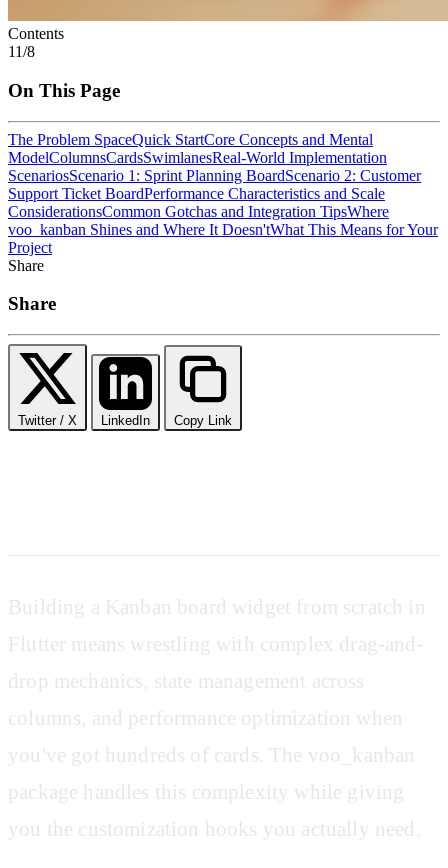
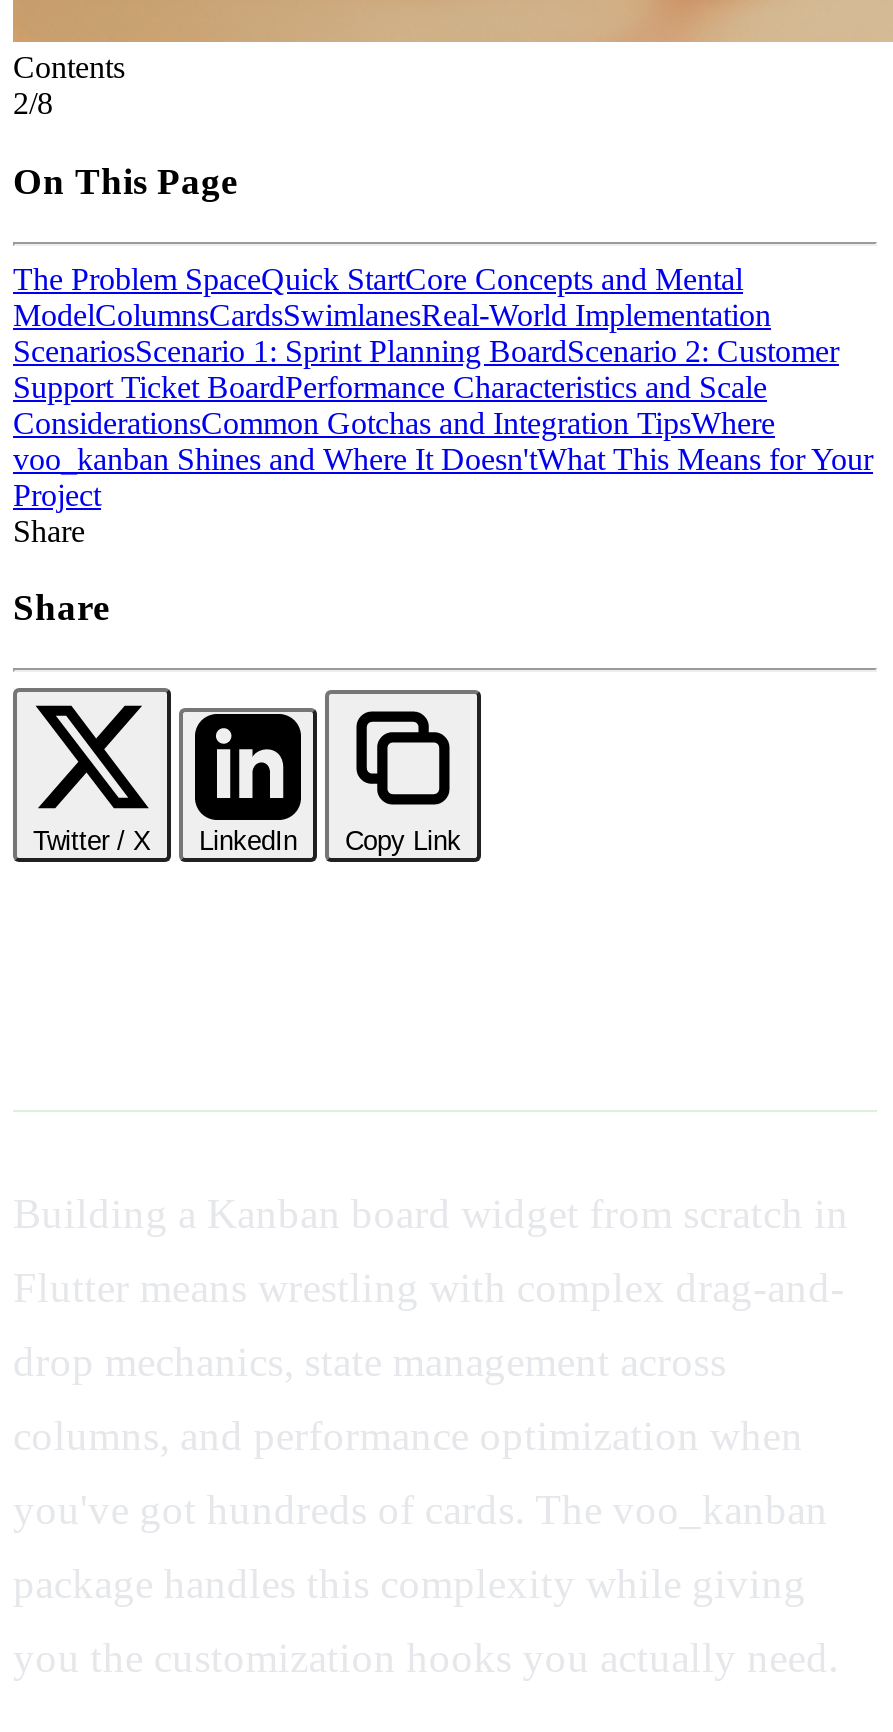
[8,43,35,60] 11/8 -> [13,86,53,120] 2/8

